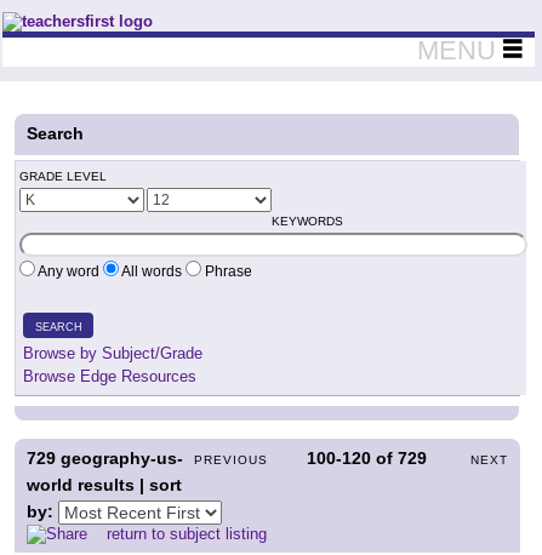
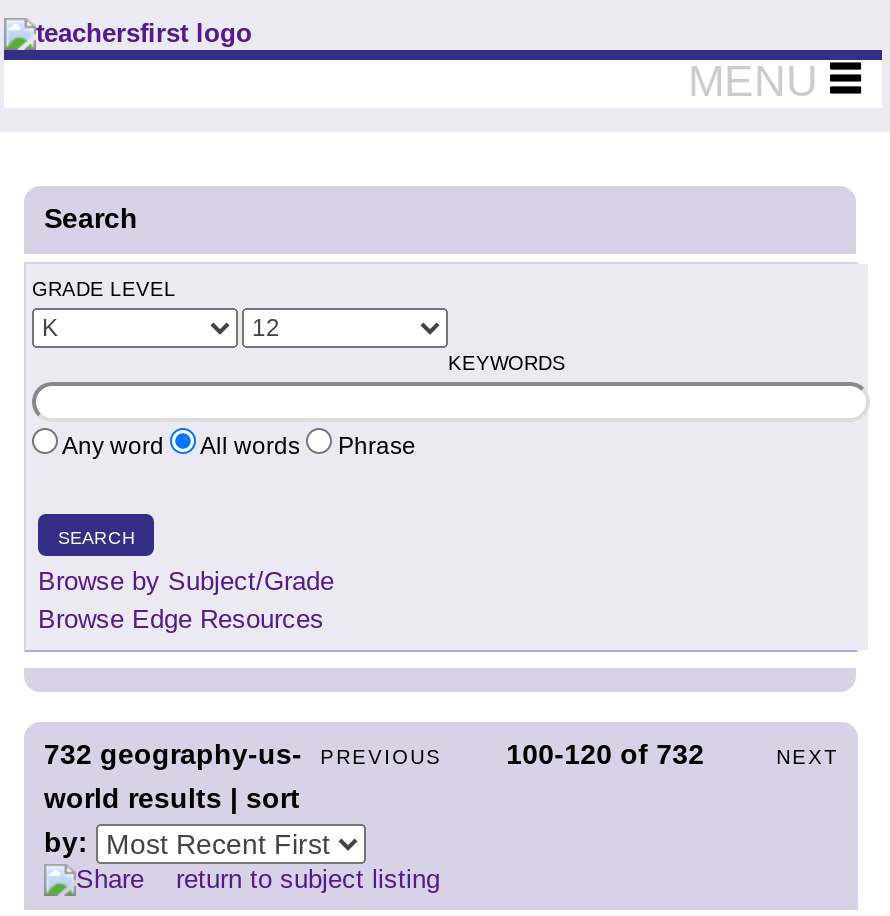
[27,448,268,468] 729 geography-us- PREVIOUS -> [44,738,442,770] 732 geography-us- PREVIOUS
[307,448,427,468] 100-120 of 729 -> [506,738,704,770] 100-120 of 732

